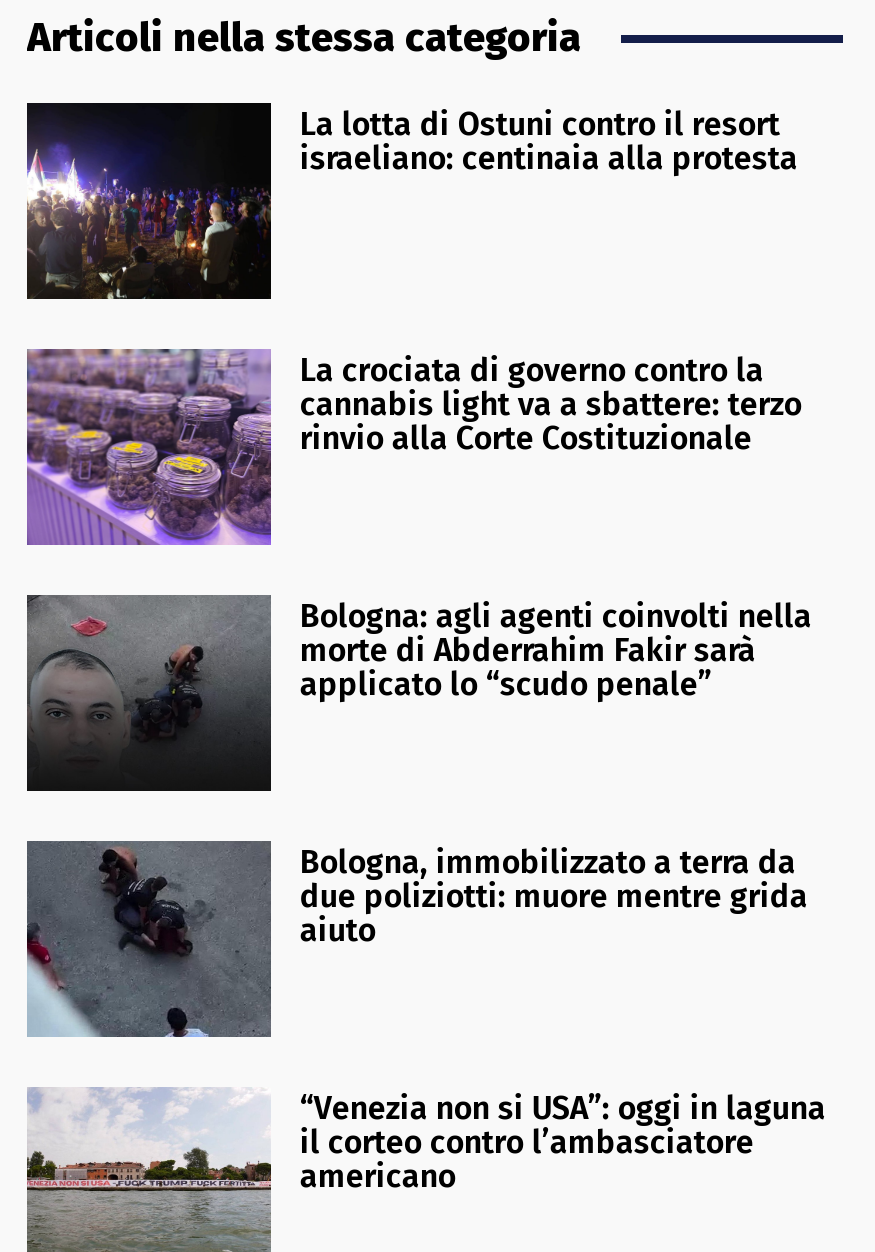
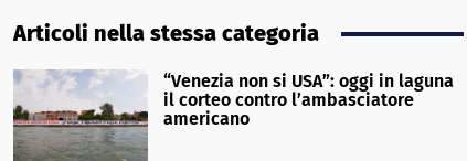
[25,101,798,301] [image] | La lotta di Ostuni contro il resort | israeliano: centinaia alla protesta -> none
[25,347,802,547] [image] | La crociata di governo contro la | cannabis light va a sbattere: terzo | rinvio alla Corte Costituzionale -> none
[27,593,812,795] [image] | Bologna: agli agenti coinvolti nella | morte di Abderrahim Fakir sarà | applicato lo “scudo penale” -> none
[27,839,808,1039] [image] | Bologna, immobilizzato a terra da | due poliziotti: muore mentre grida | aiuto -> none

